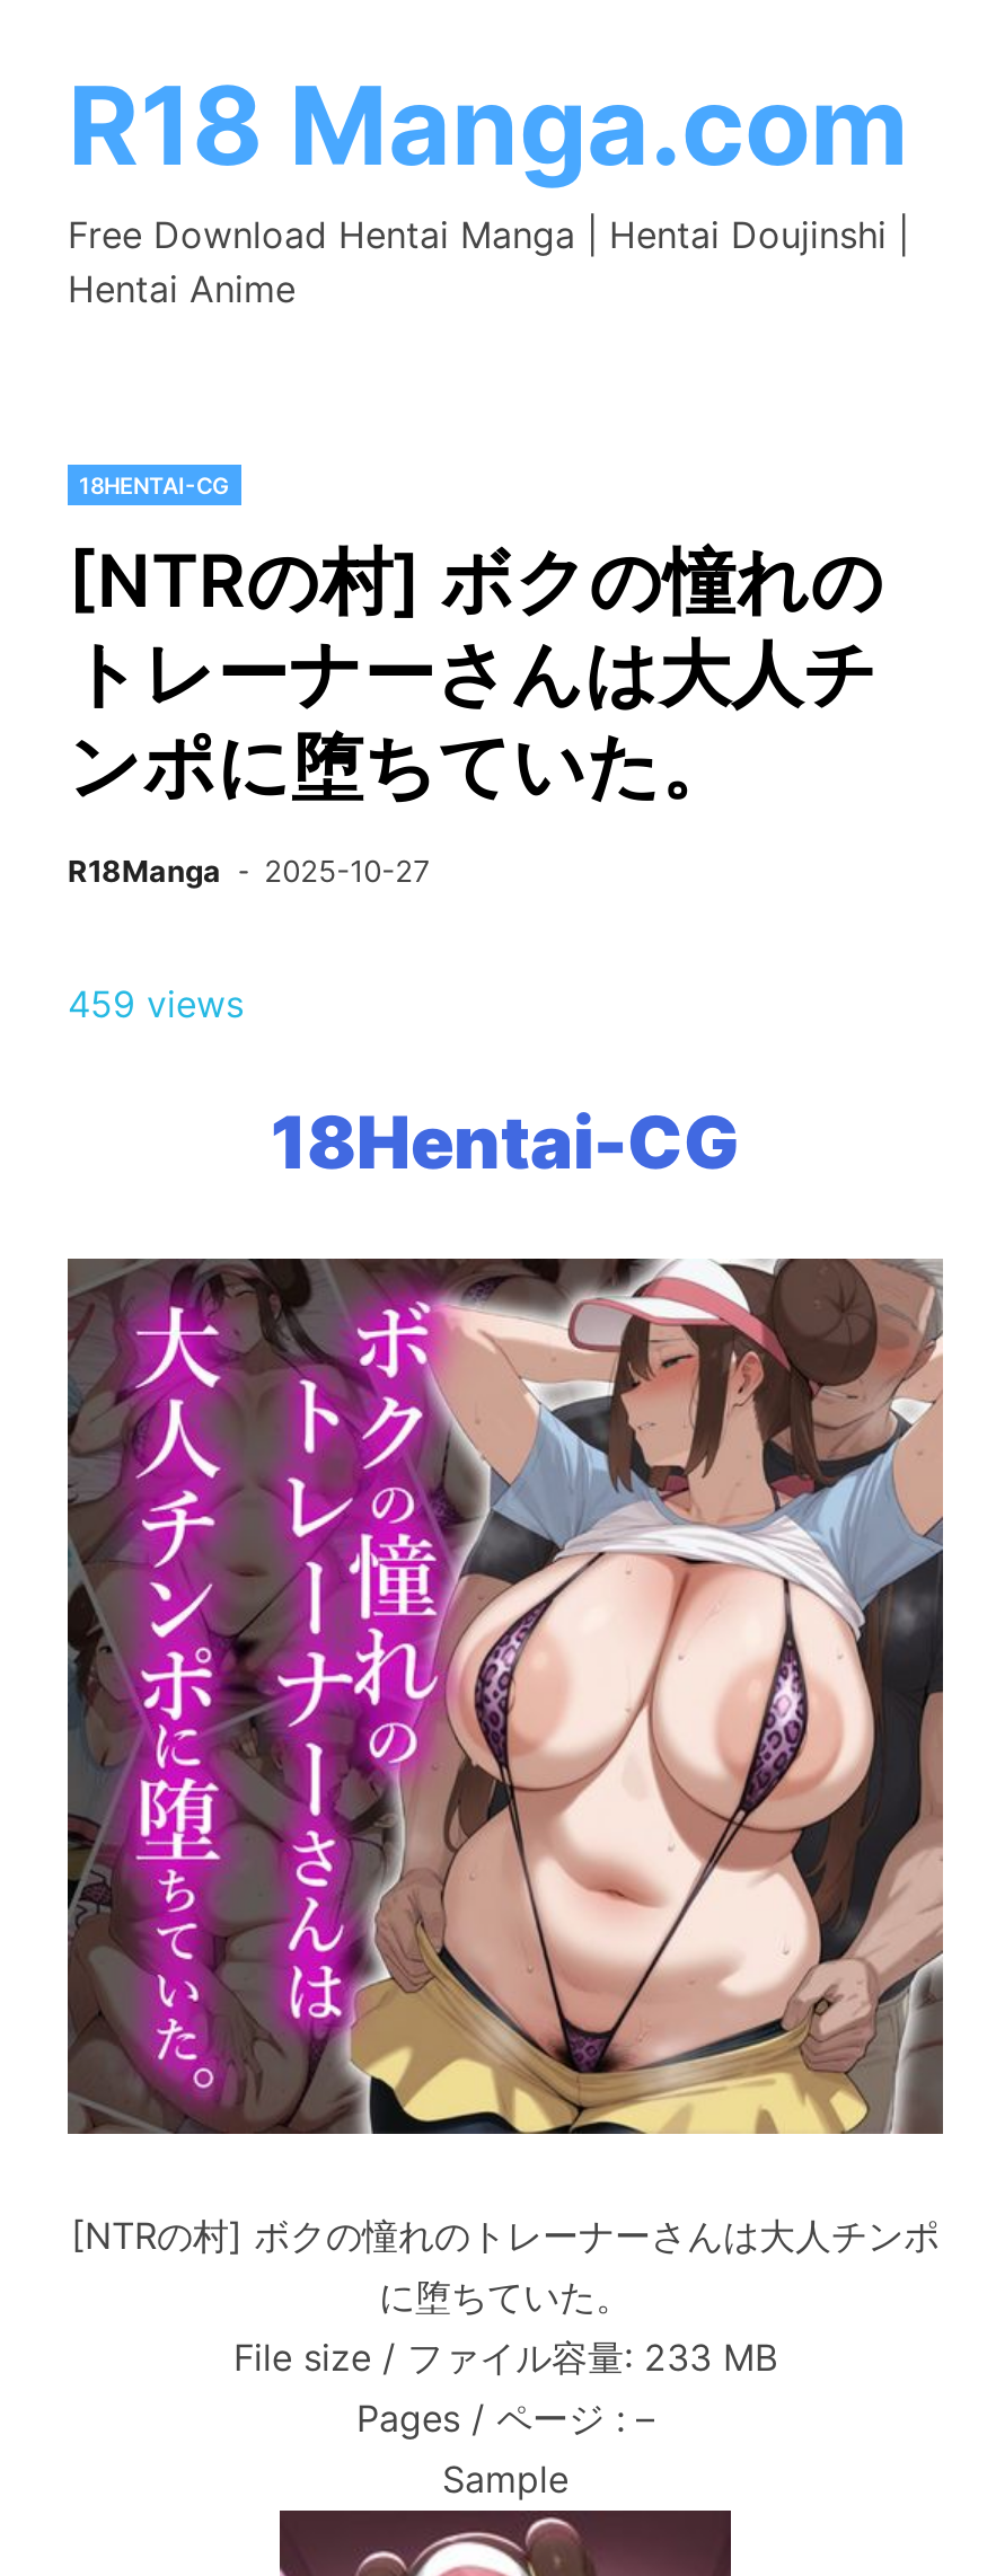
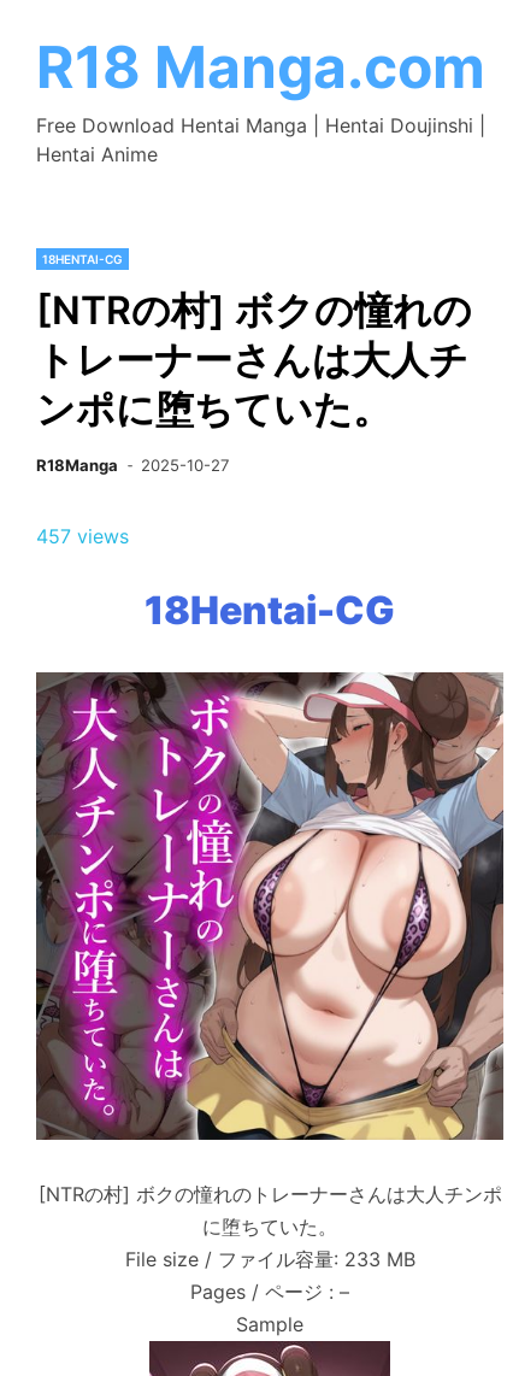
[68,981,244,1026] 459 views -> [36,524,129,548] 457 views

